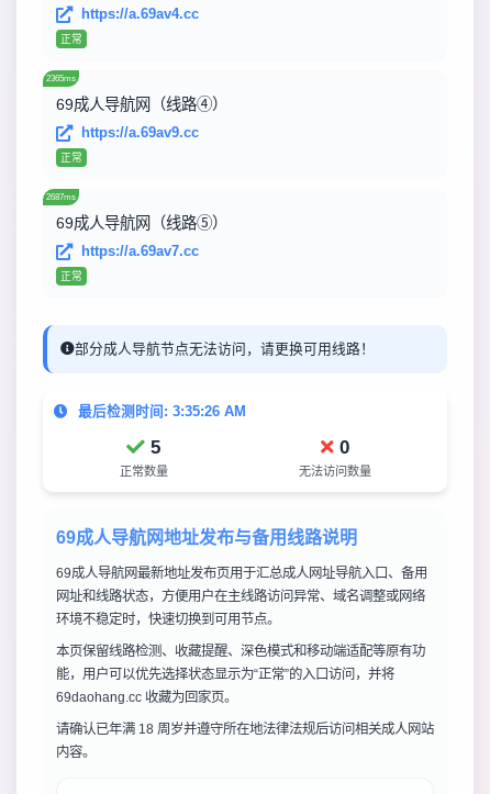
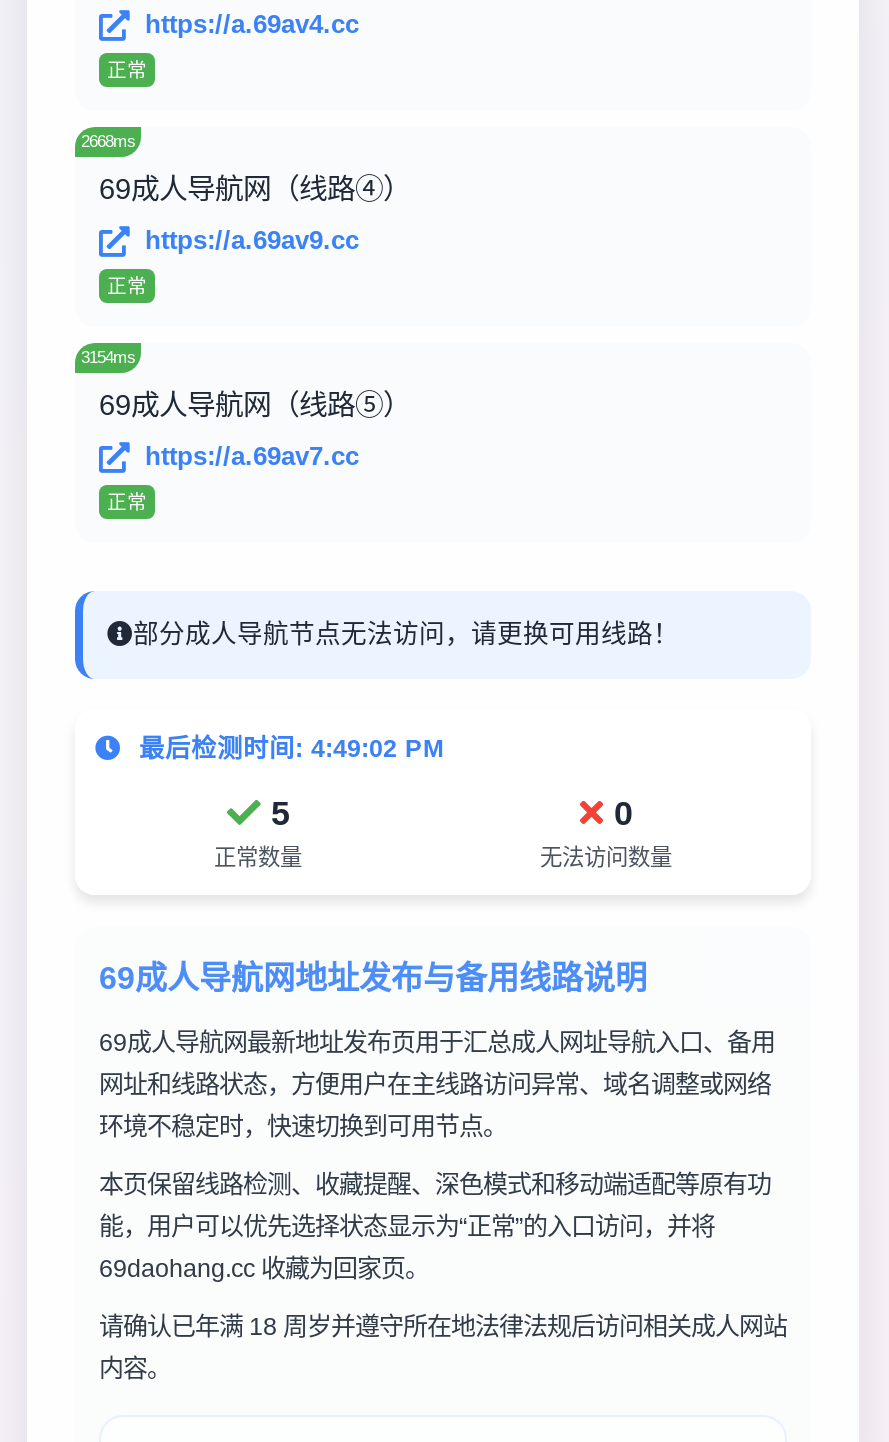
[46,73,76,84] 2365ms -> [81,132,135,152] 2668ms
[46,191,76,202] 2687ms -> [81,348,135,368] 3154ms
[74,404,246,420] 最后检测时间: 3:35:26 AM -> [131,736,445,764] 最后检测时间: 4:49:02 PM

